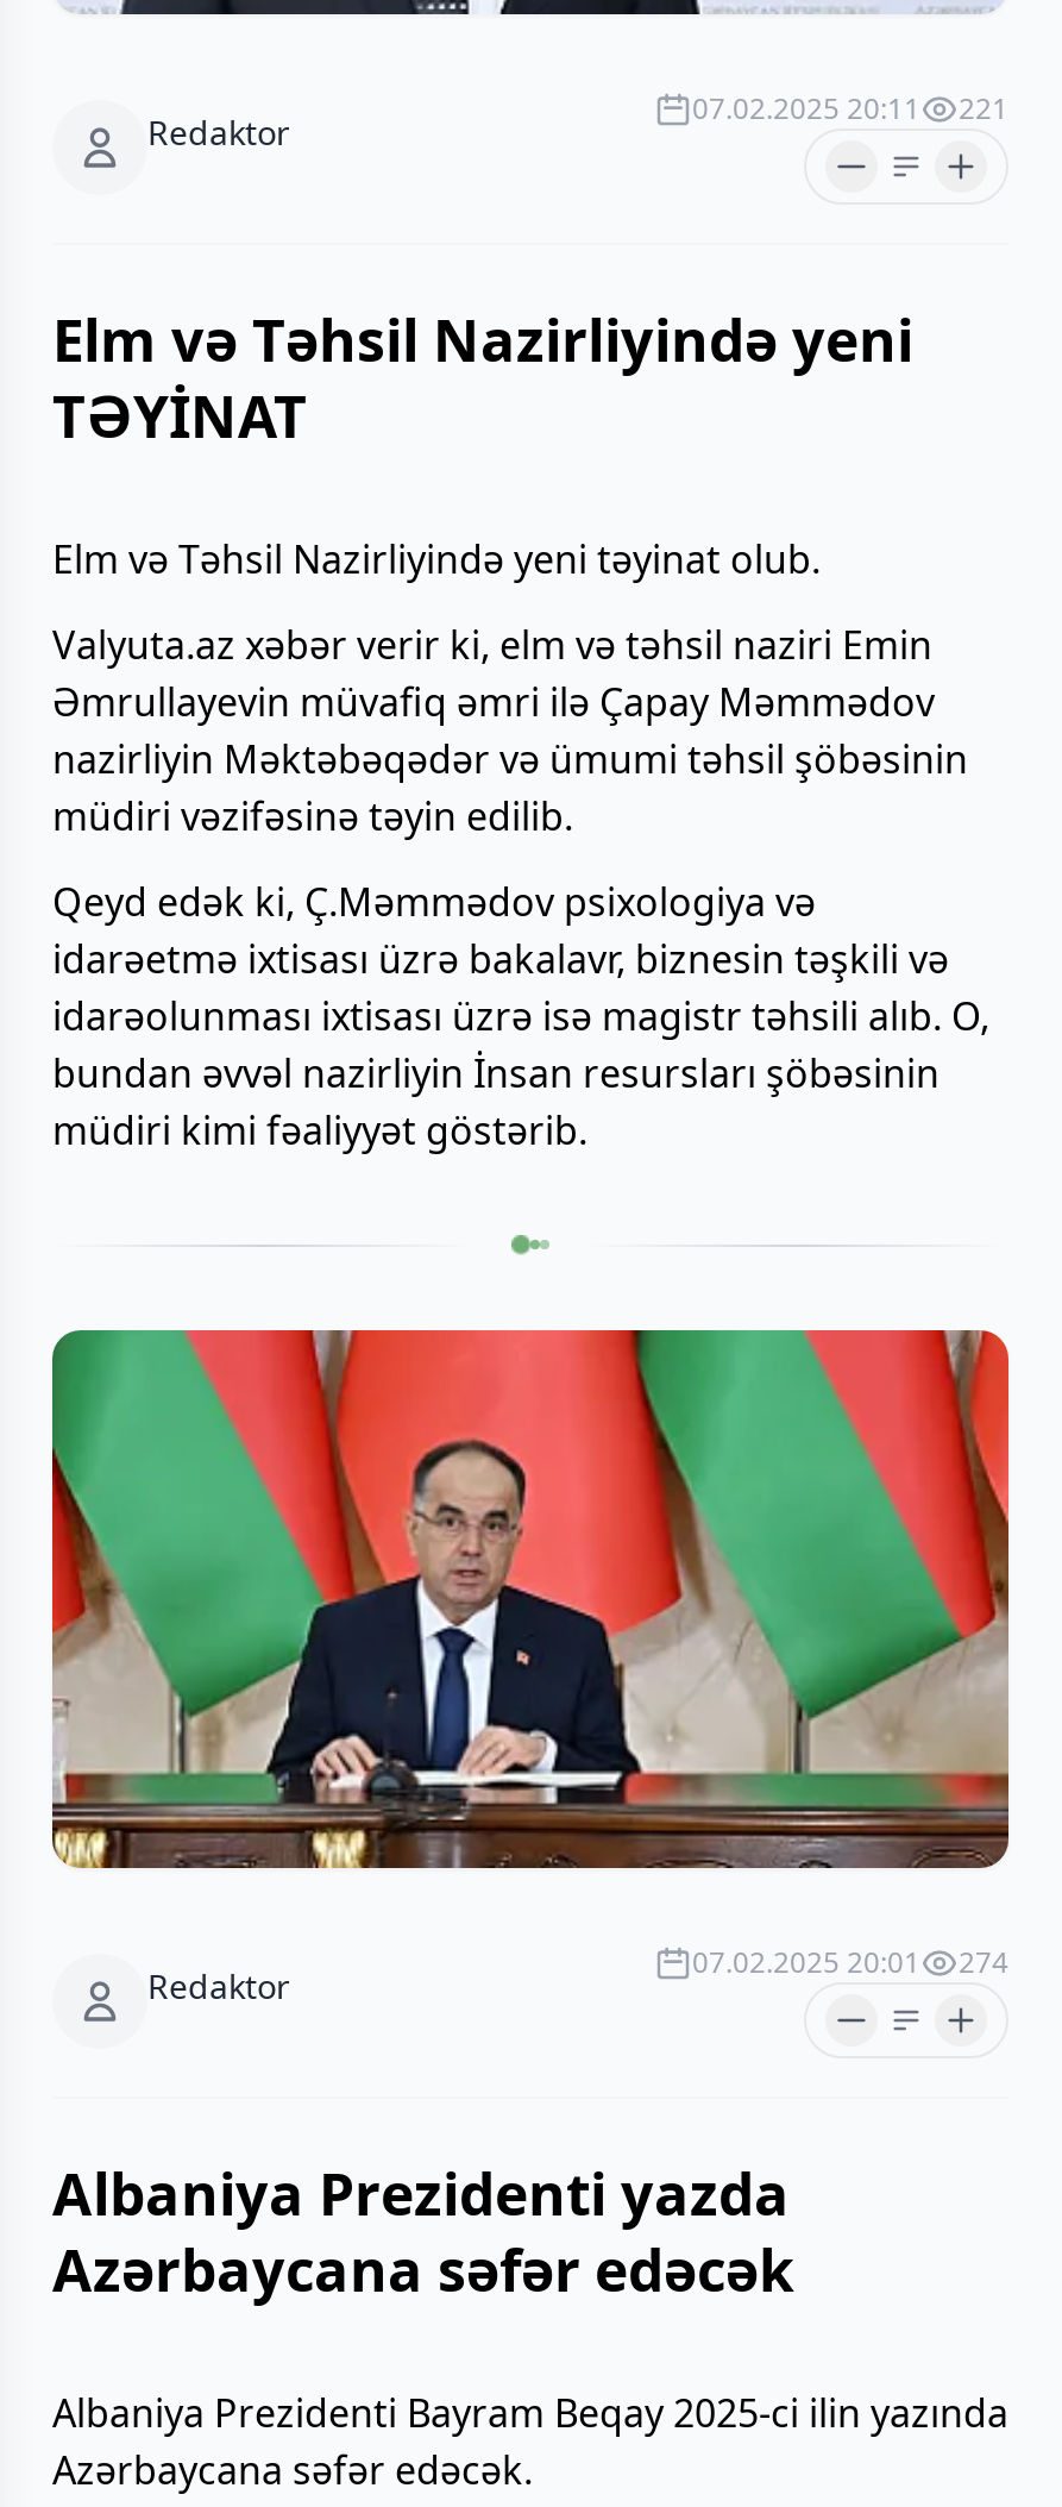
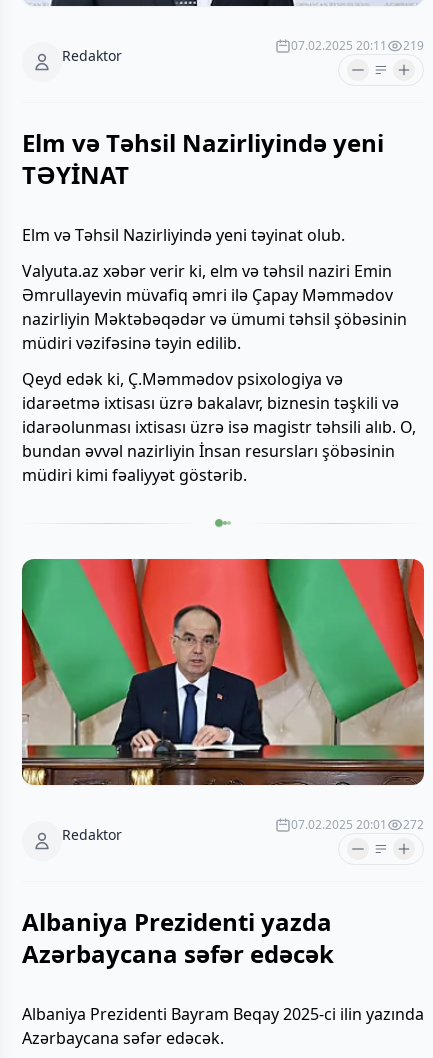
[692,88,1008,129] 07.02.2025 20:11 221 -> [291,37,424,54] 07.02.2025 20:11 219
[692,1942,1008,1982] 07.02.2025 20:01 274 -> [291,816,424,833] 07.02.2025 20:01 272

